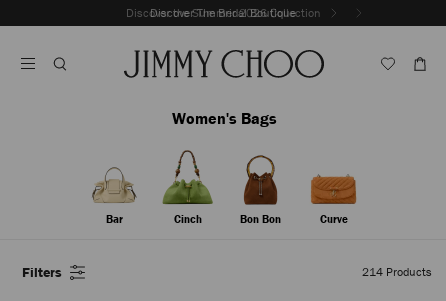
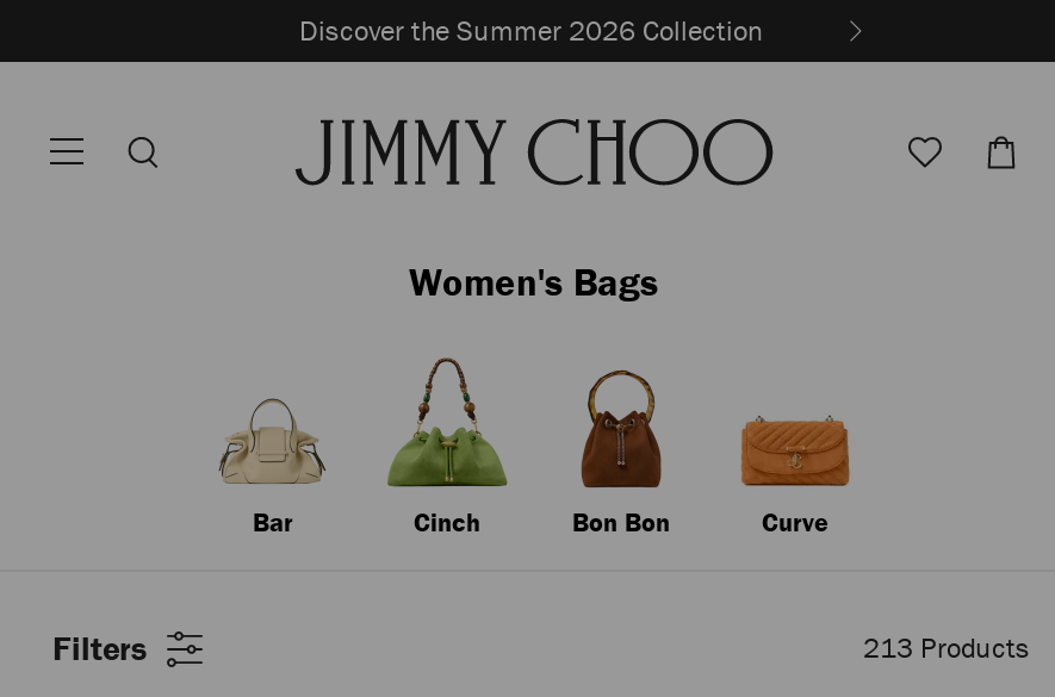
[362,264,432,280] 214 Products -> [863,629,1030,667] 213 Products

